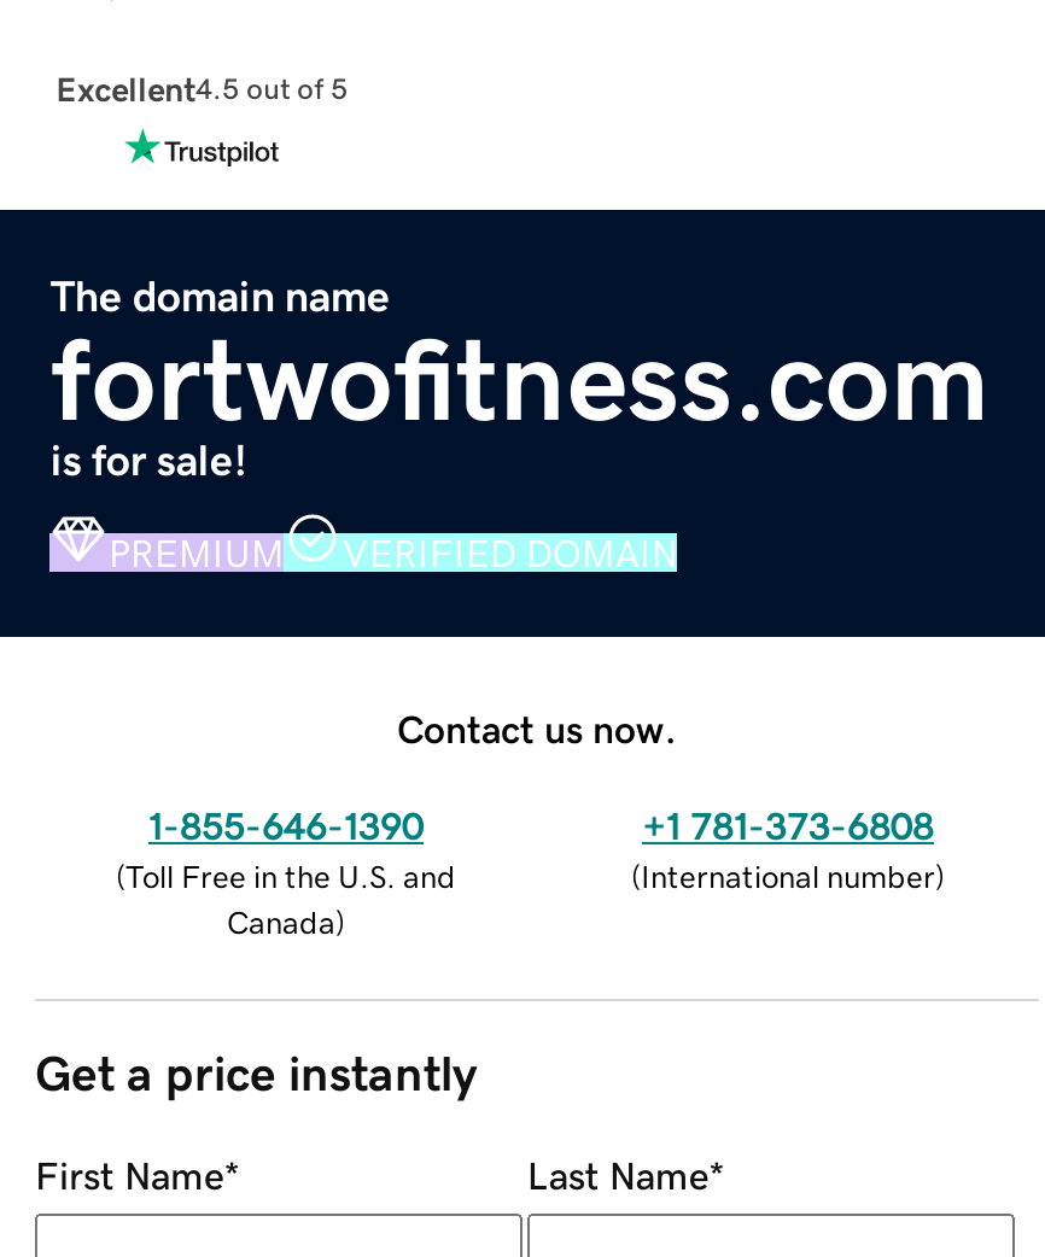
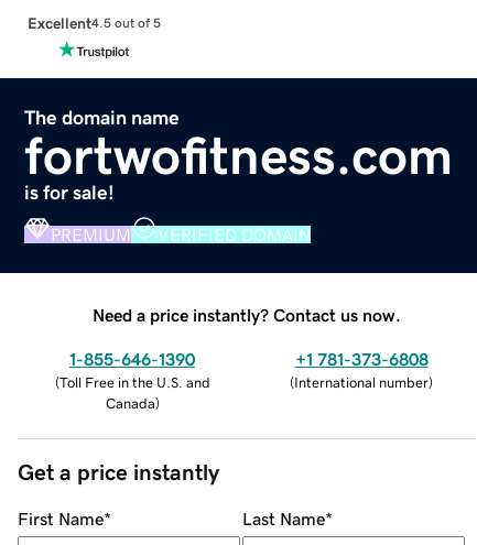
[397,708,677,747] Contact us now. -> [93,306,401,323] Need a price instantly? Contact us now.

